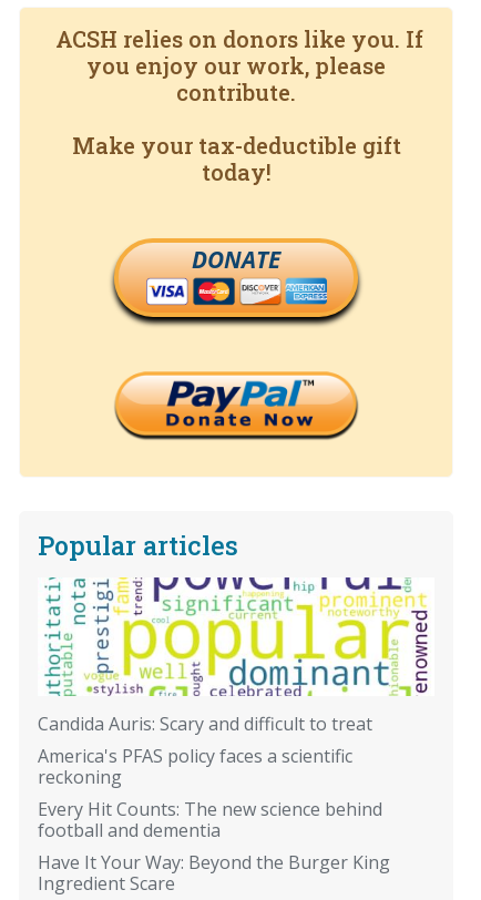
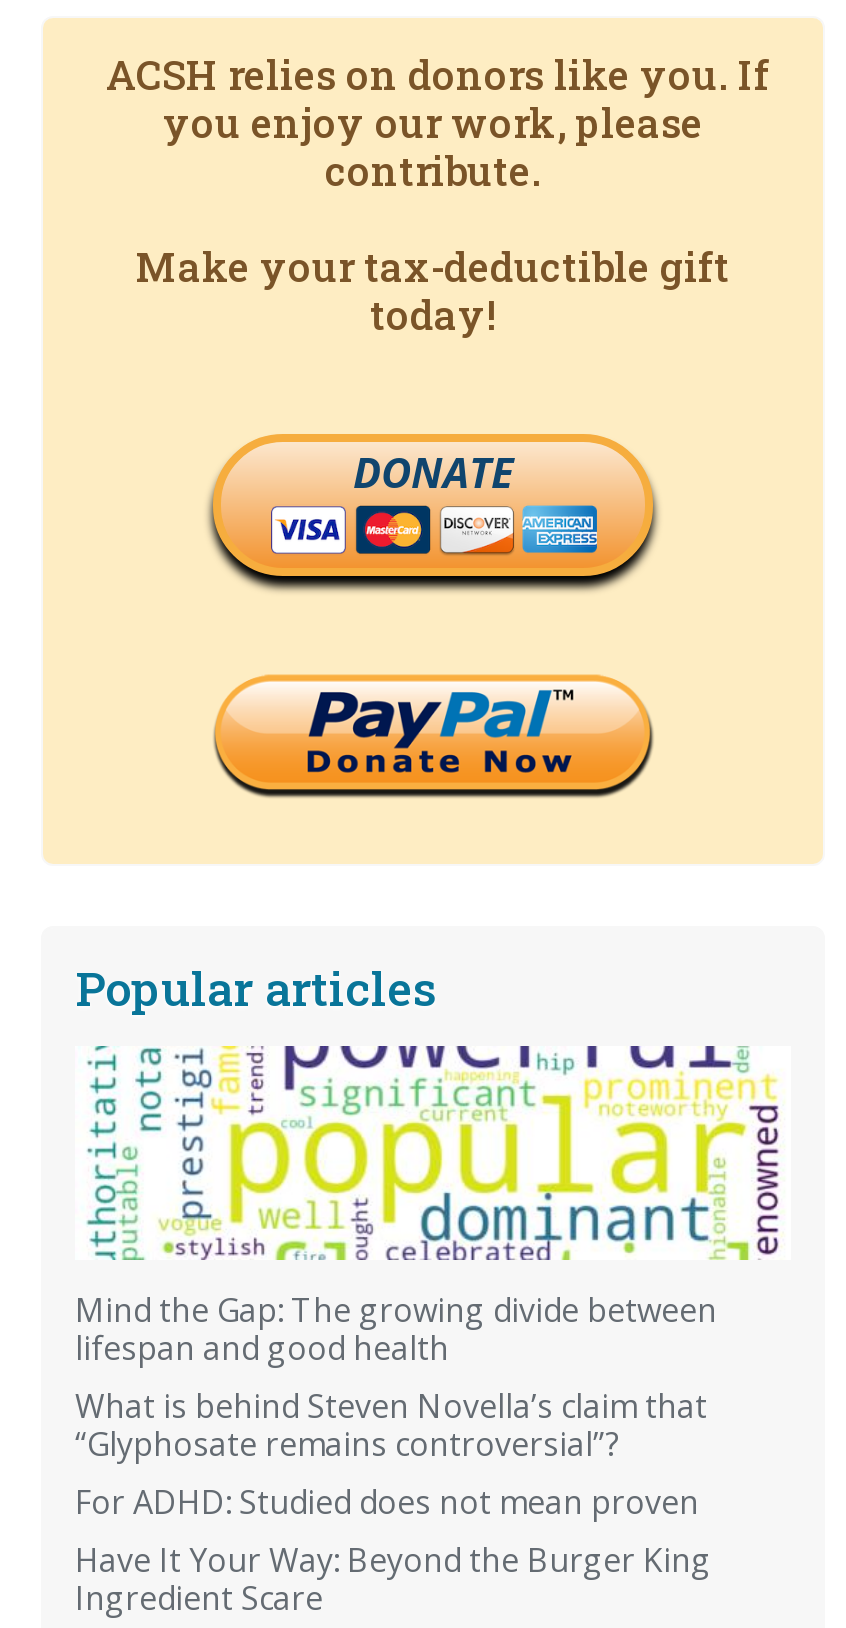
[38,712,382,842] Candida Auris: Scary and difficult to treat | America's PFAS policy faces a scientific | reckoning | Every Hit Counts: The new science behind | football and dementia -> [75,1288,717,1524] Mind the Gap: The growing divide between | lifespan and good health | What is behind Steven Novella’s claim that | “Glyphosate remains controversial”? | For ADHD: Studied does not mean proven

